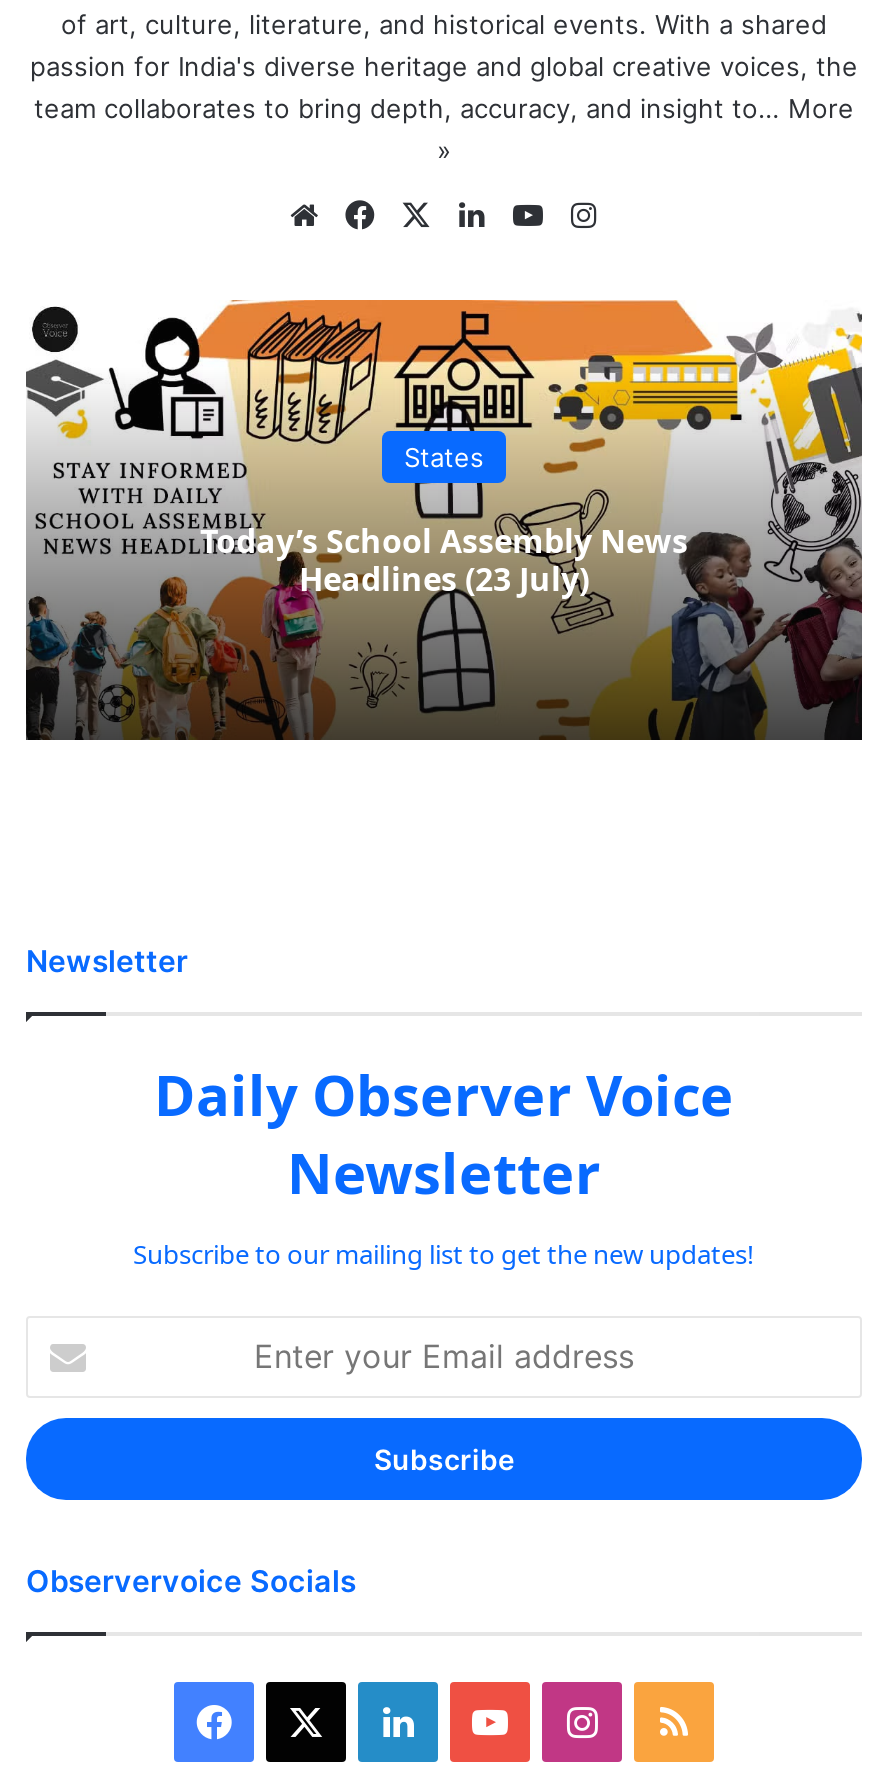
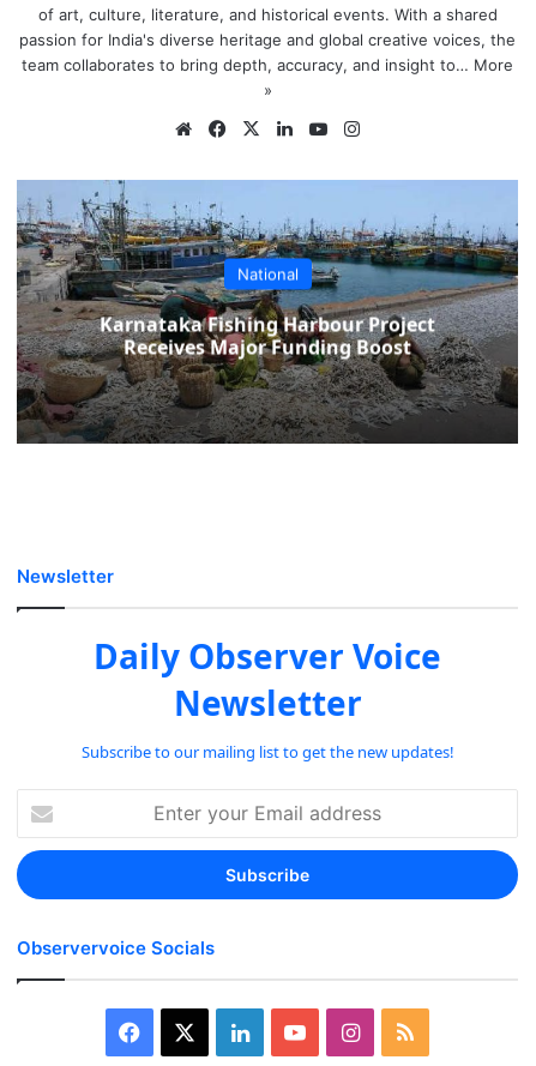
[26,298,864,740] [image] | States -> [16,179,519,444] [image] | National
[200,520,688,602] Today’s School Assembly News | Headlines (23 July) -> [100,312,435,361] Karnataka Fishing Harbour Project | Receives Major Funding Boost

